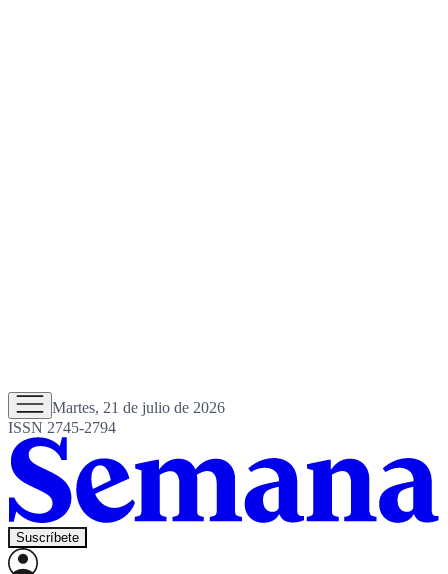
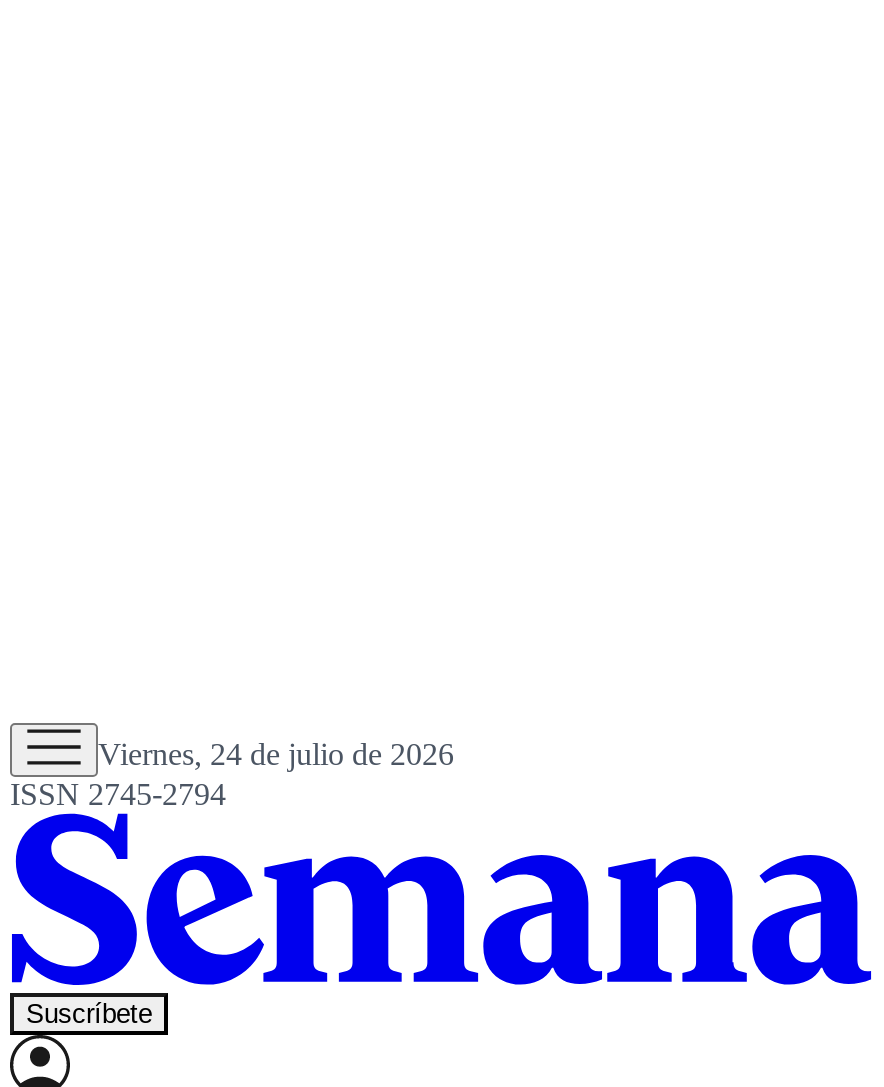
[52,399,225,416] Martes, 21 de julio de 2026 -> [98,737,454,771] Viernes, 24 de julio de 2026

